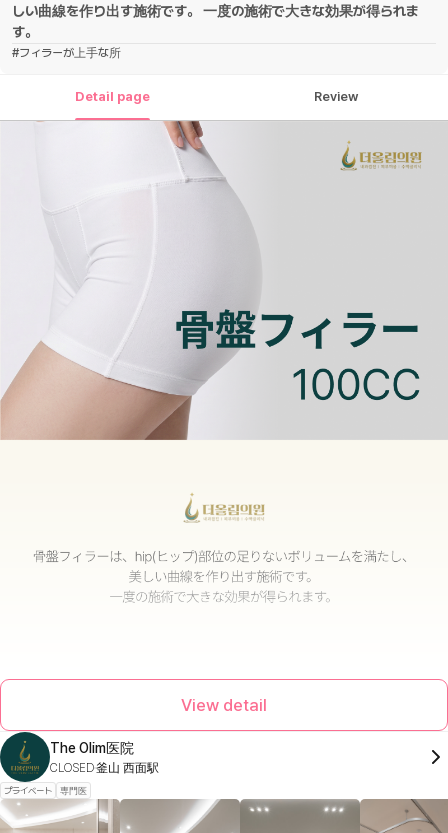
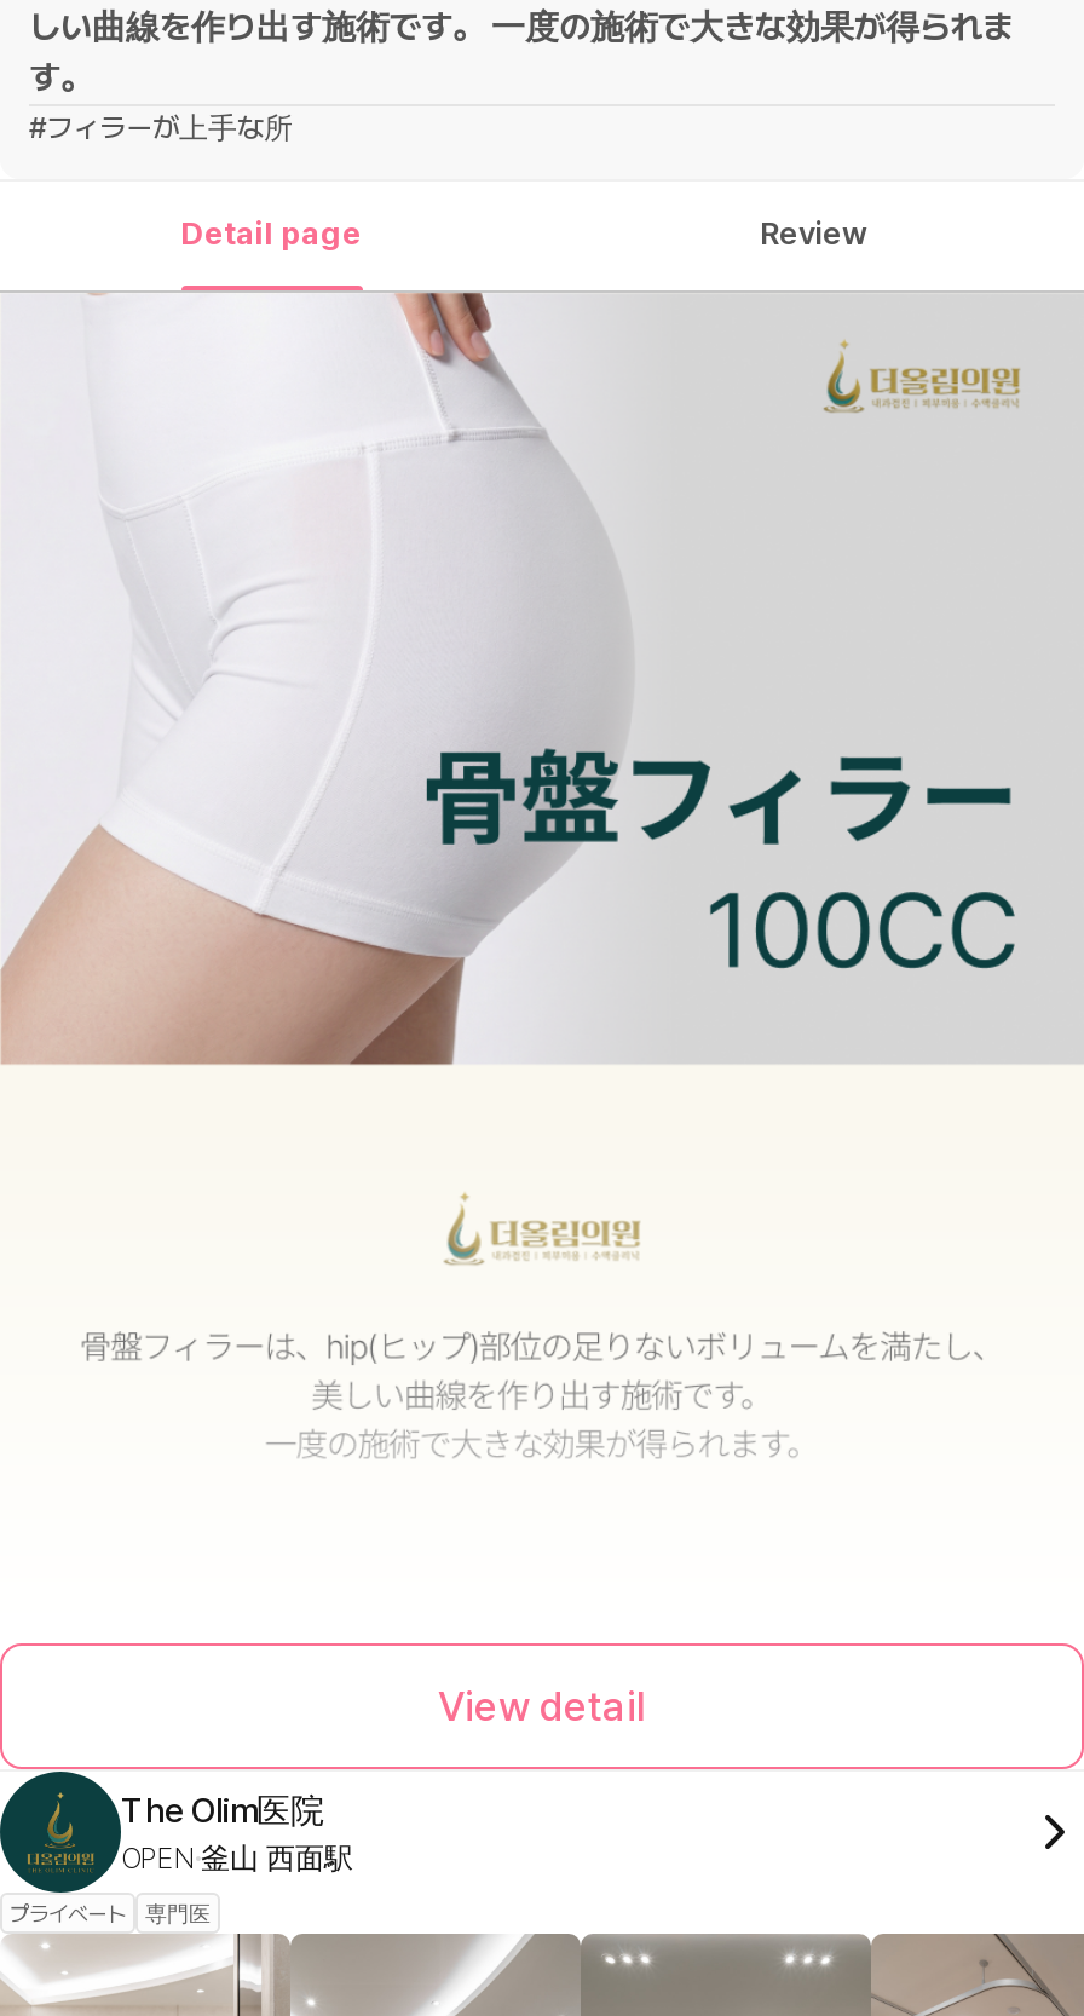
[50,761,159,775] CLOSED 釜山 西面駅 -> [121,1842,353,1875] OPEN 釜山 西面駅

